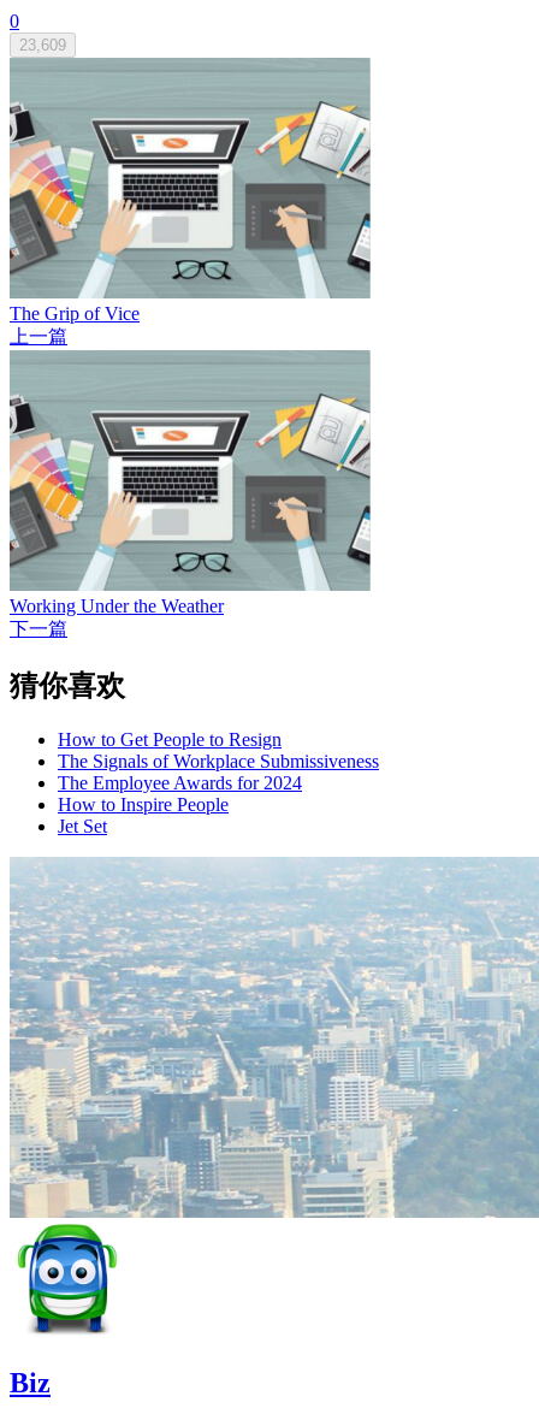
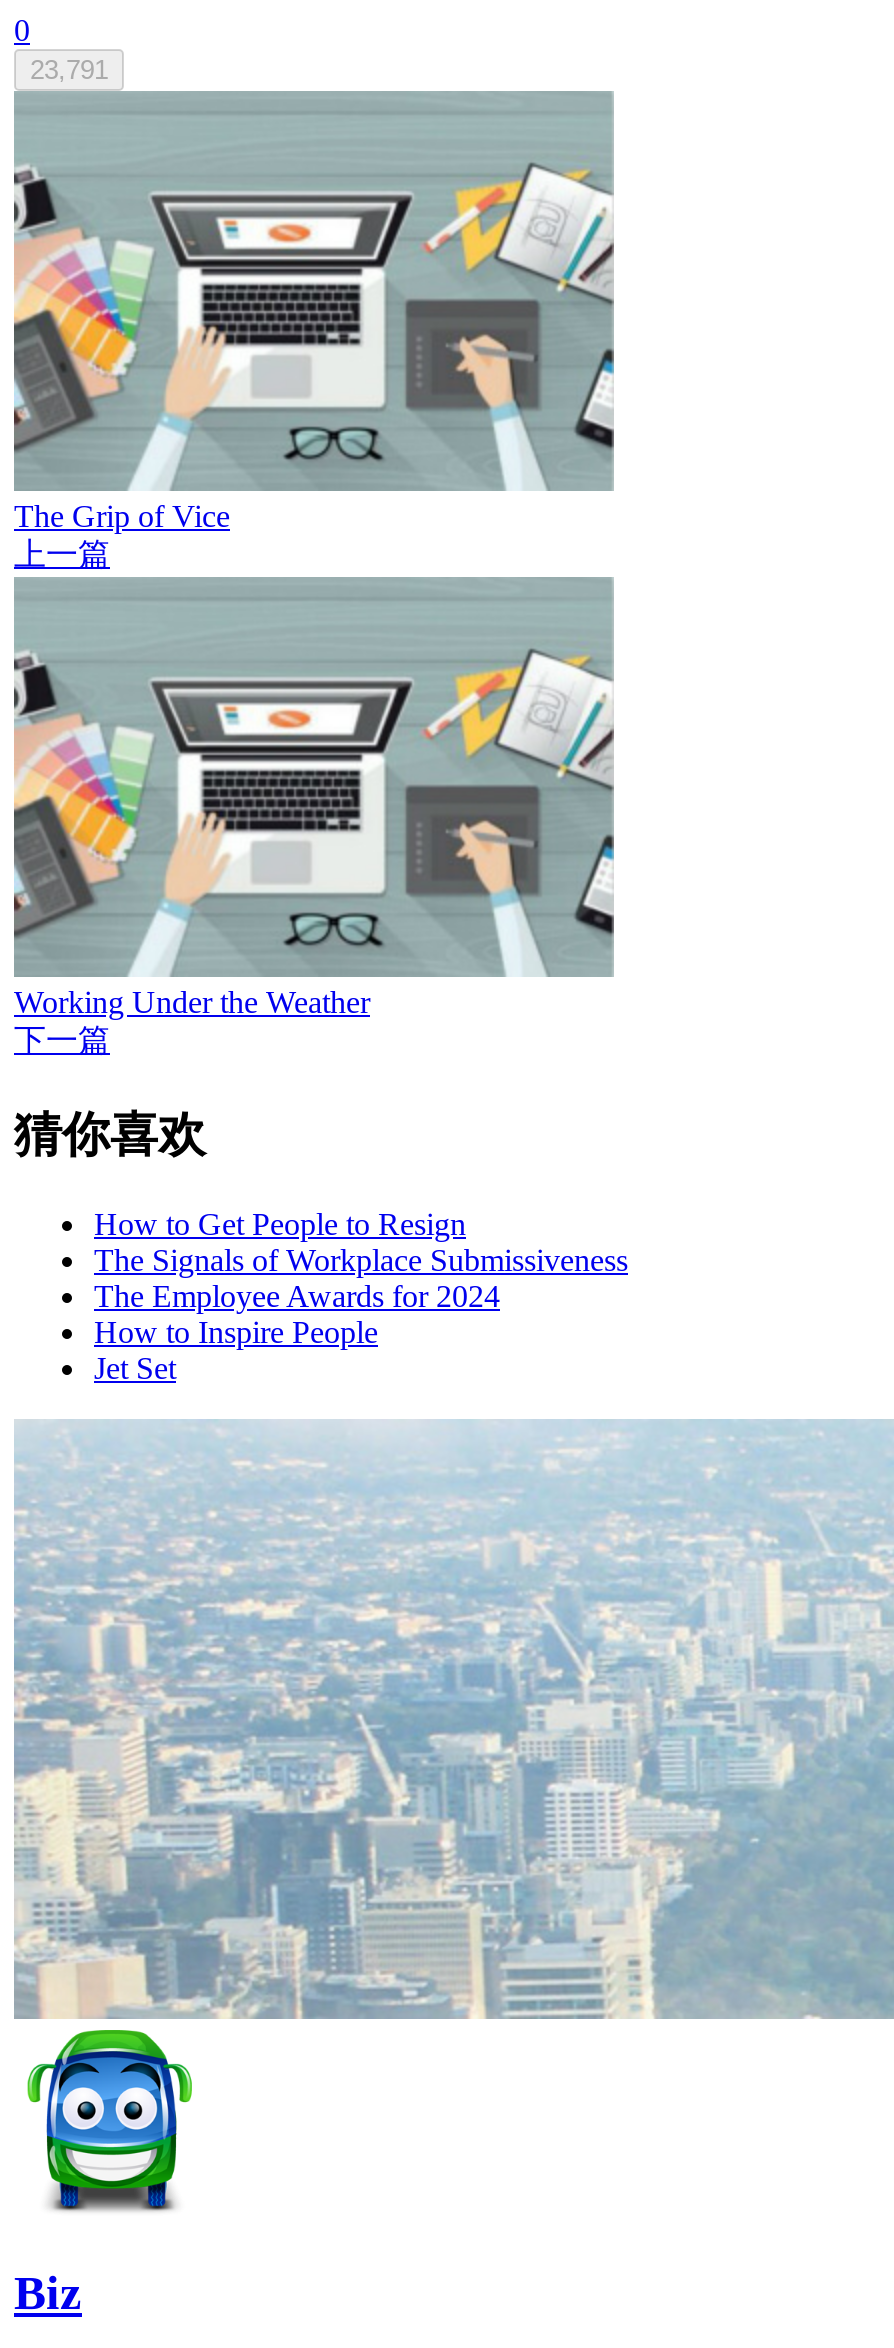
[19,36,66,54] 23,609 -> [30,55,108,85] 23,791

